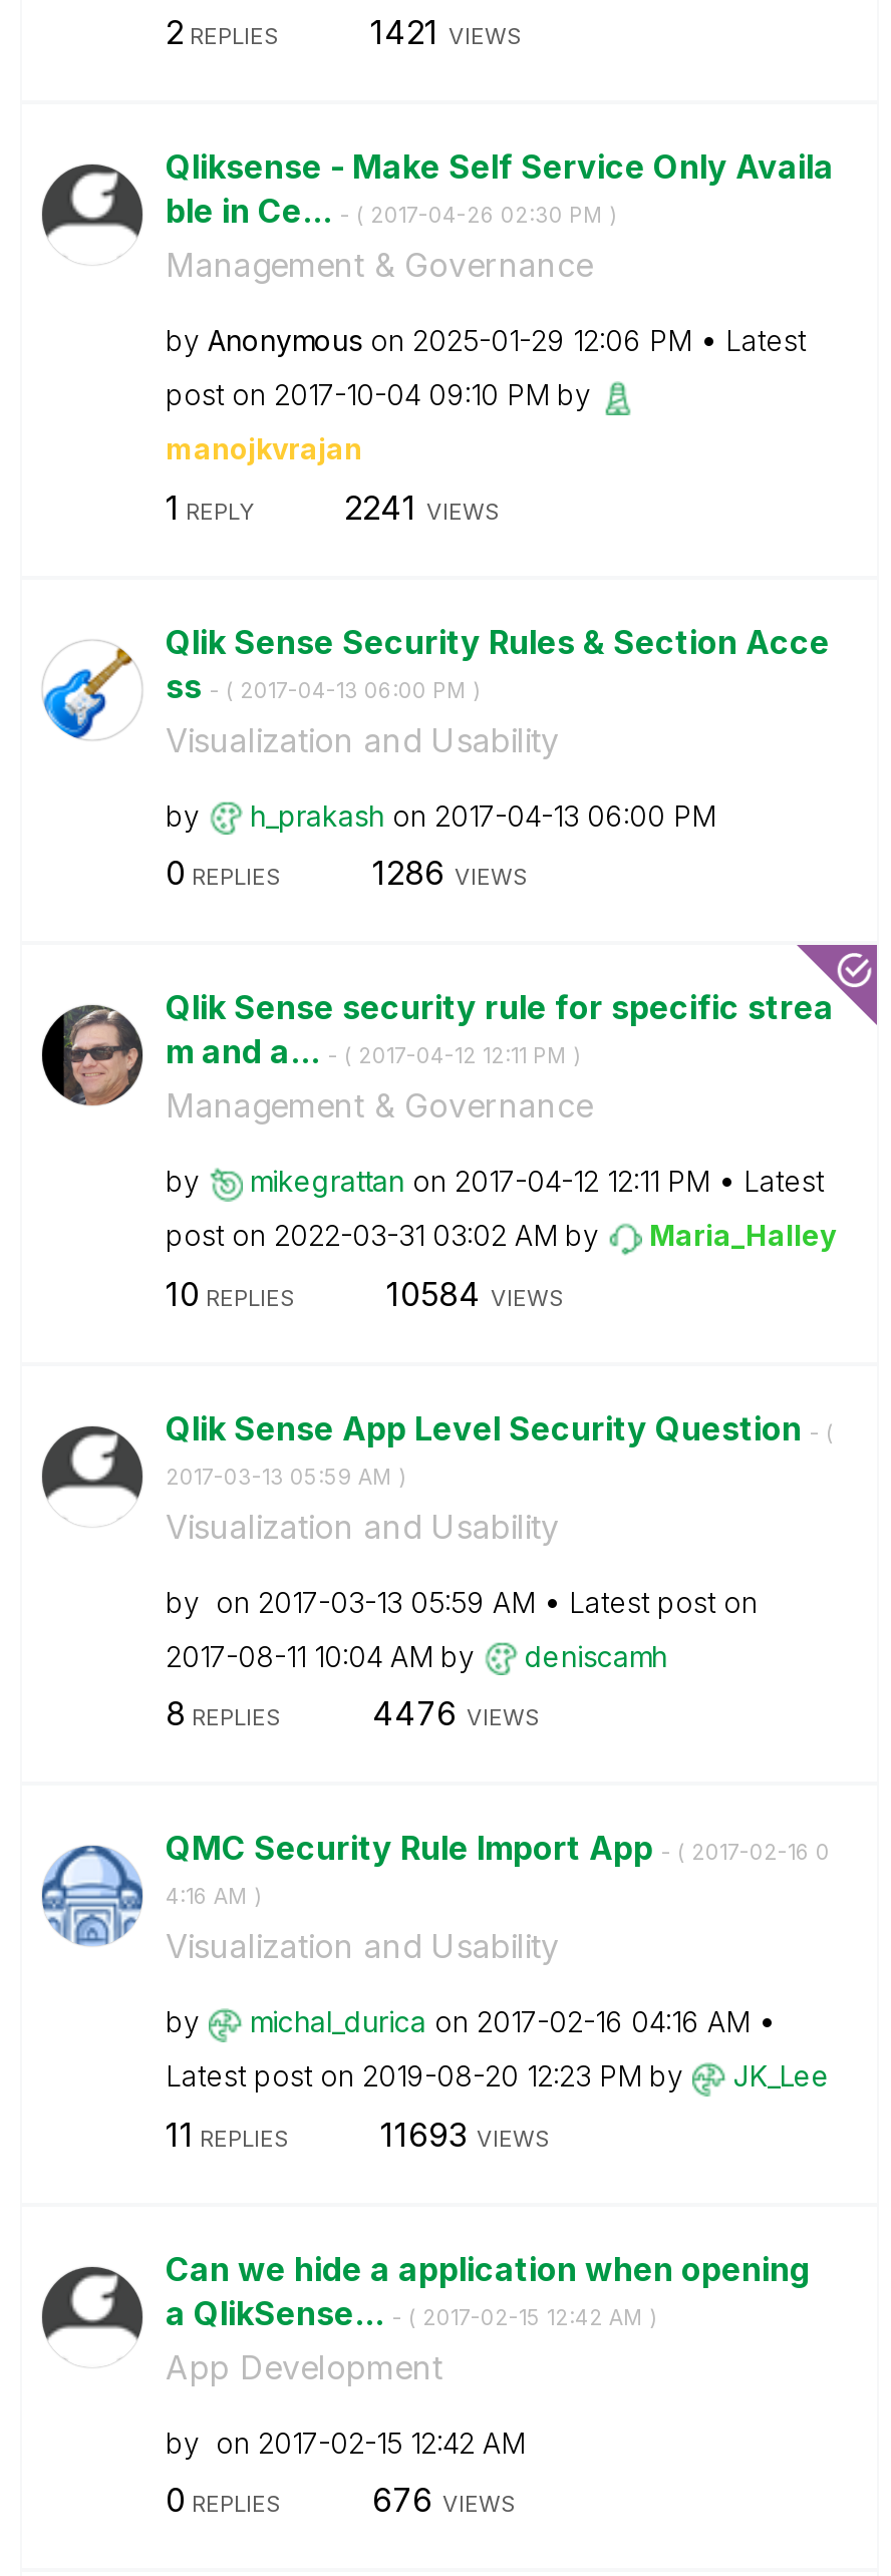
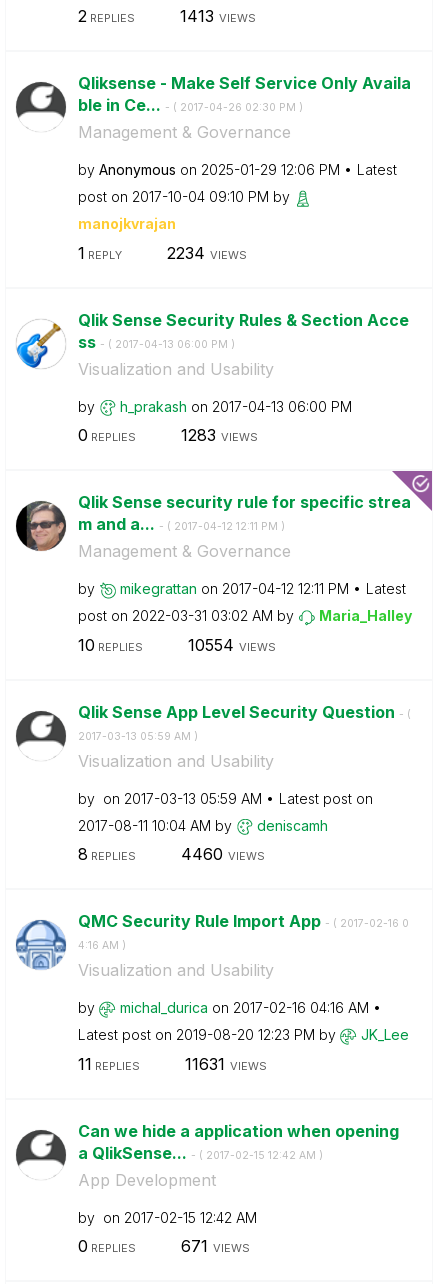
[370,12,523,52] 1421 VIEWS -> [179,6,255,26] 1413 VIEWS
[344,487,501,527] 2241 VIEWS -> [166,242,246,262] 2234 VIEWS
[372,853,529,893] 1286 VIEWS -> [180,425,257,445] 1283 VIEWS
[386,1273,565,1313] 10584 VIEWS -> [187,634,275,654] 10554 VIEWS
[372,1693,541,1733] 4476 VIEWS -> [180,844,264,864] 4460 VIEWS
[380,2114,551,2154] 11693 VIEWS -> [184,1053,266,1073] 11631 VIEWS
[372,2480,517,2520] 676 VIEWS -> [180,1236,249,1256] 671 VIEWS

